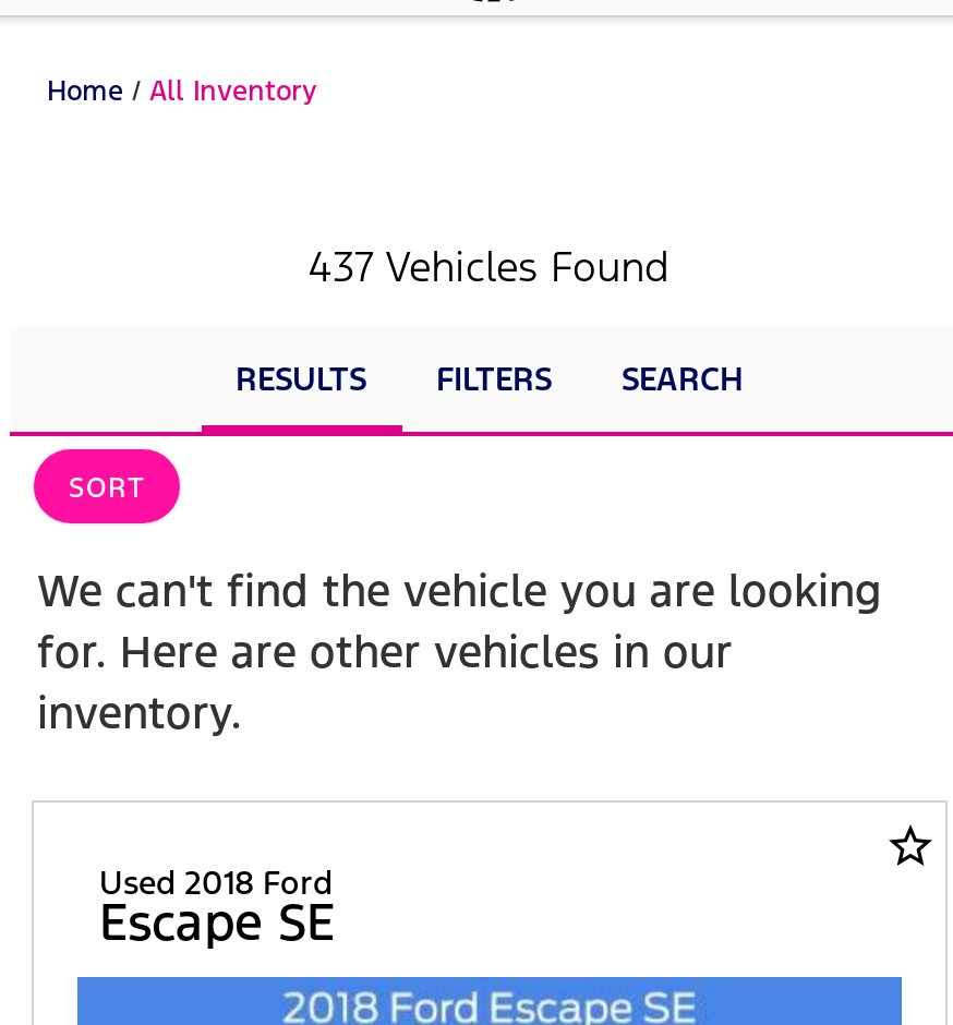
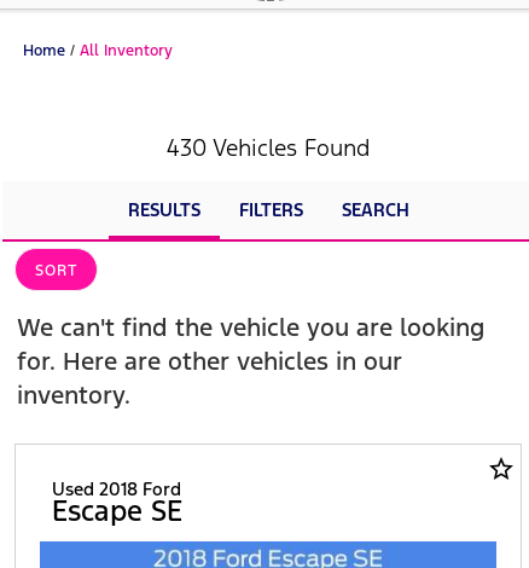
[309,240,671,292] 437 Vehicles Found -> [166,133,370,162] 430 Vehicles Found

